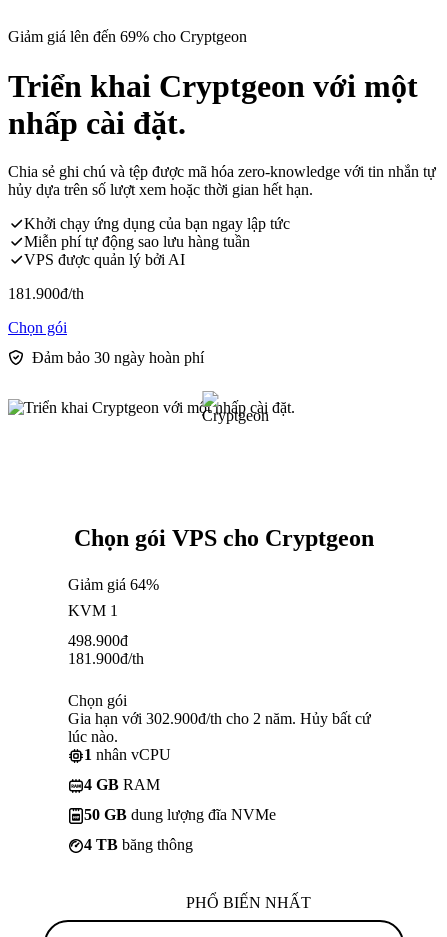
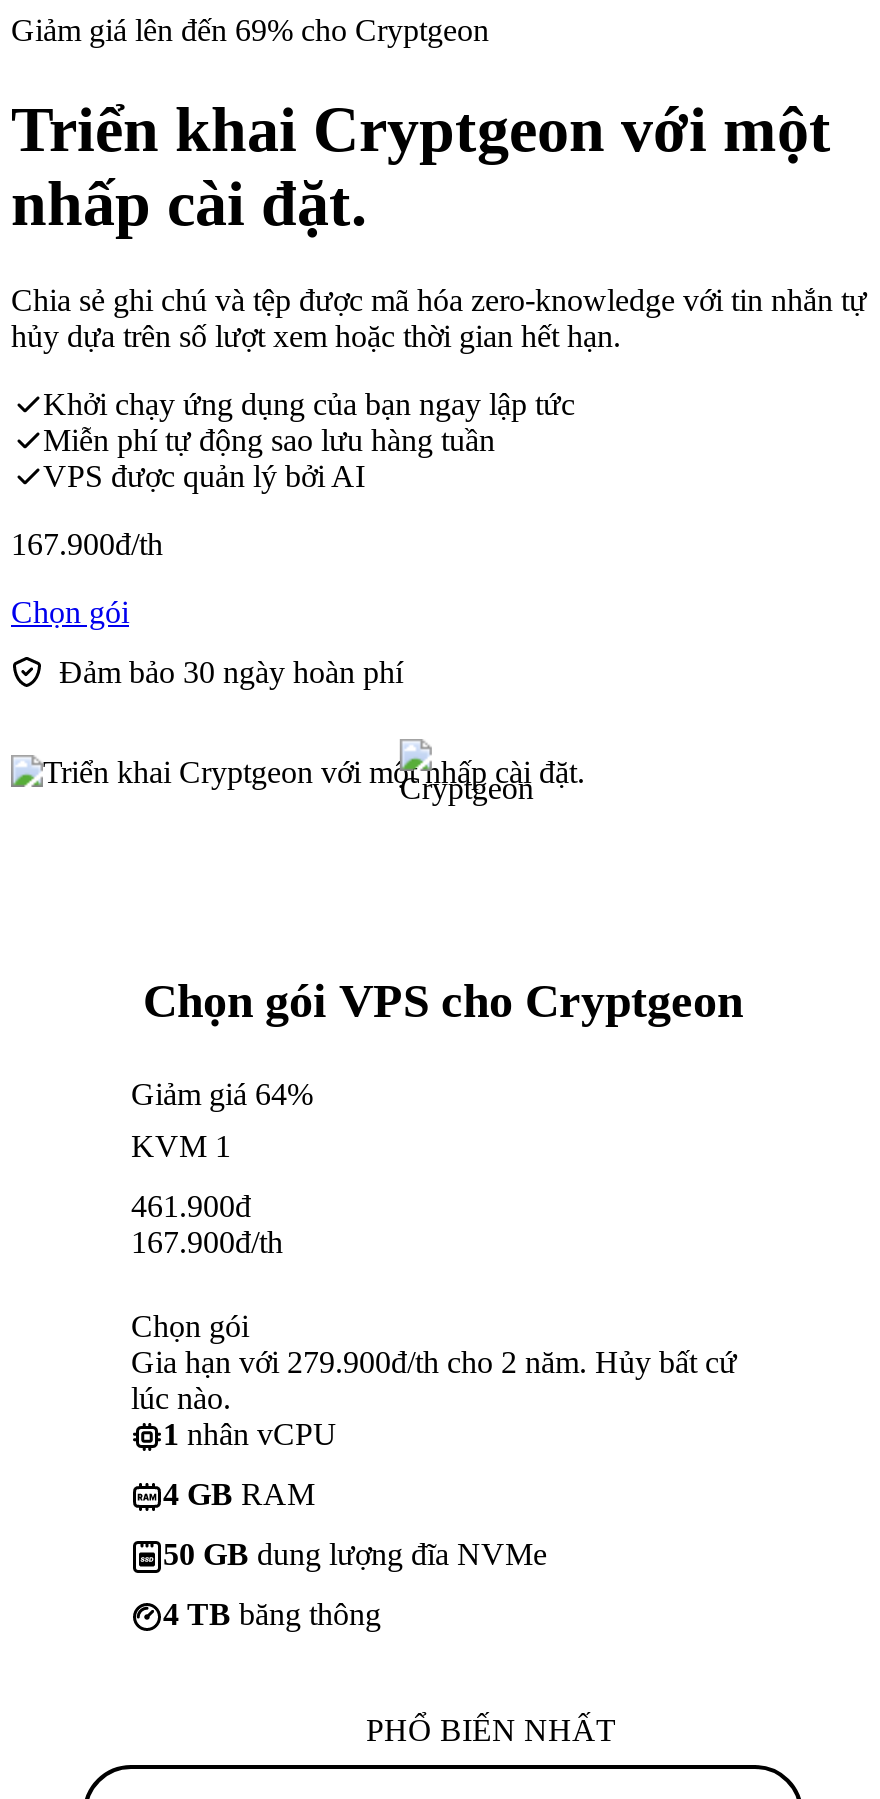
[8,285,84,302] 181.900đ/th -> [11,528,163,562] 167.900đ/th
[68,632,128,649] 498.900đ -> [131,1190,251,1224] 461.900đ
[68,650,144,667] 181.900đ/th -> [131,1226,283,1260] 167.900đ/th
[68,710,371,727] Gia hạn với 302.900đ/th cho 2 năm. Hủy bất cứ -> [131,1346,737,1380] Gia hạn với 279.900đ/th cho 2 năm. Hủy bất cứ

